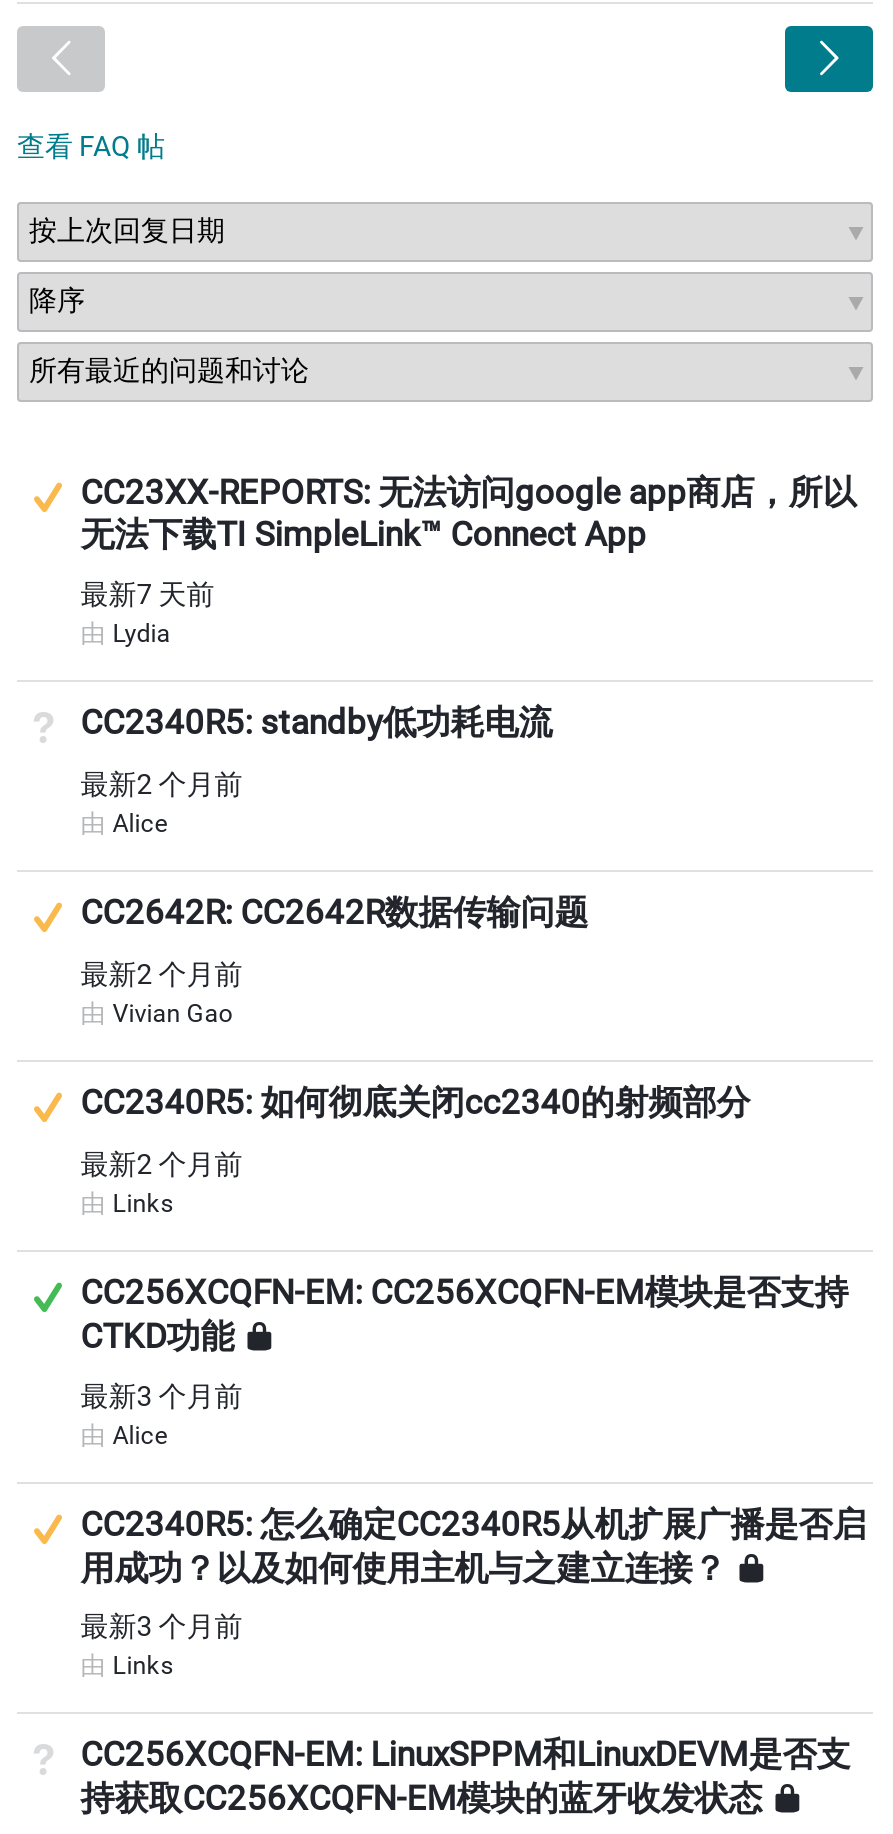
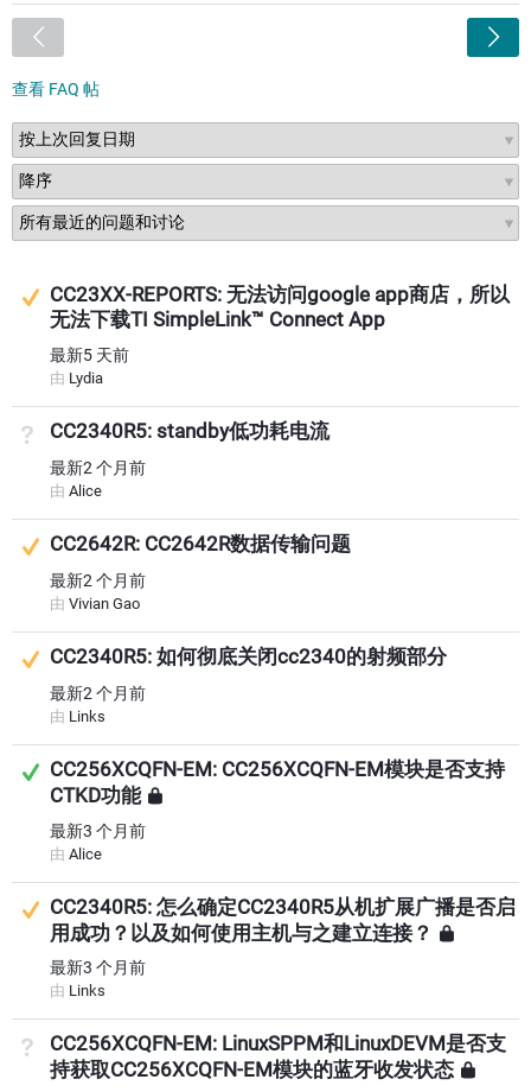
[81,579,215,611] 最新7 天前 -> [50,346,129,365] 最新5 天前

